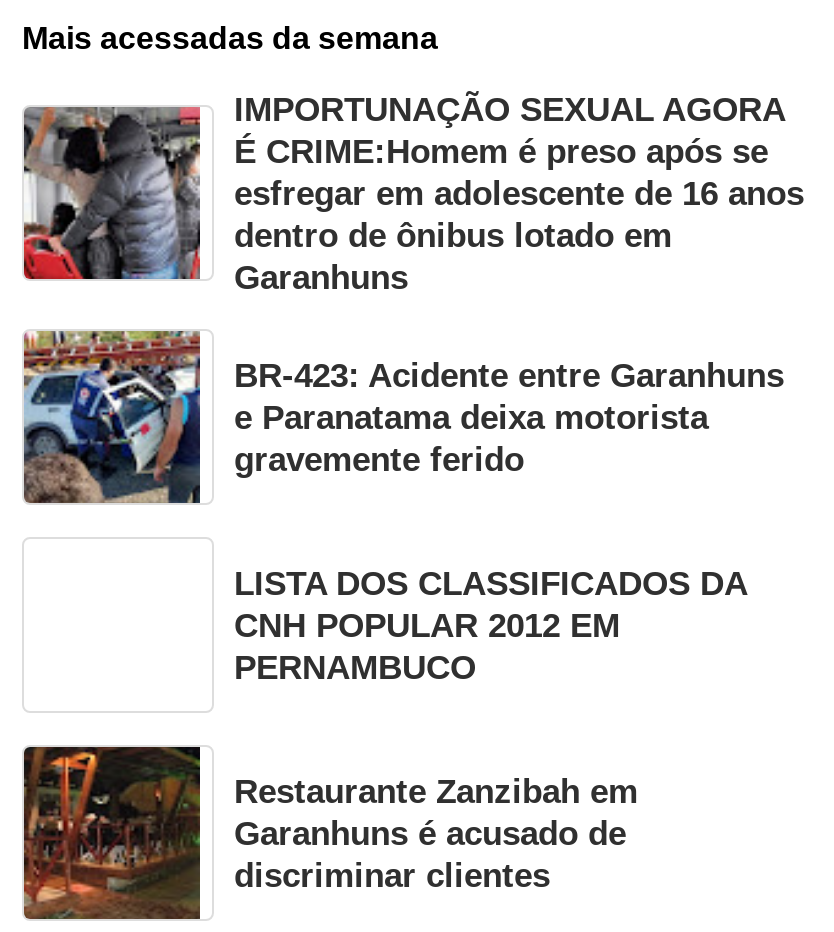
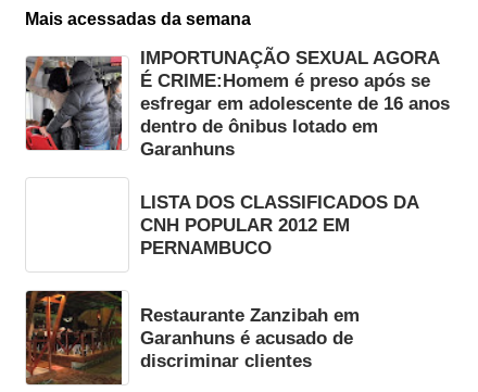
[22,329,784,505] [image] | BR-423: Acidente entre Garanhuns | e Paranatama deixa motorista | gravemente ferido -> none

